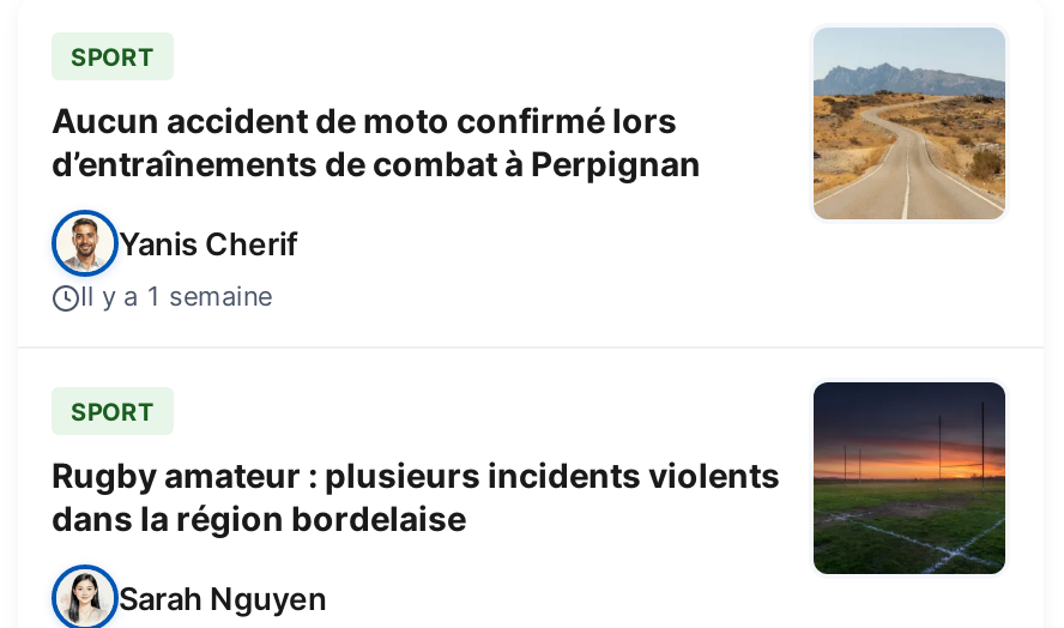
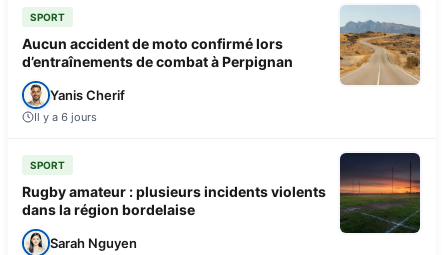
[80,279,272,313] Il y a 1 semaine -> [34,110,97,124] Il y a 6 jours

